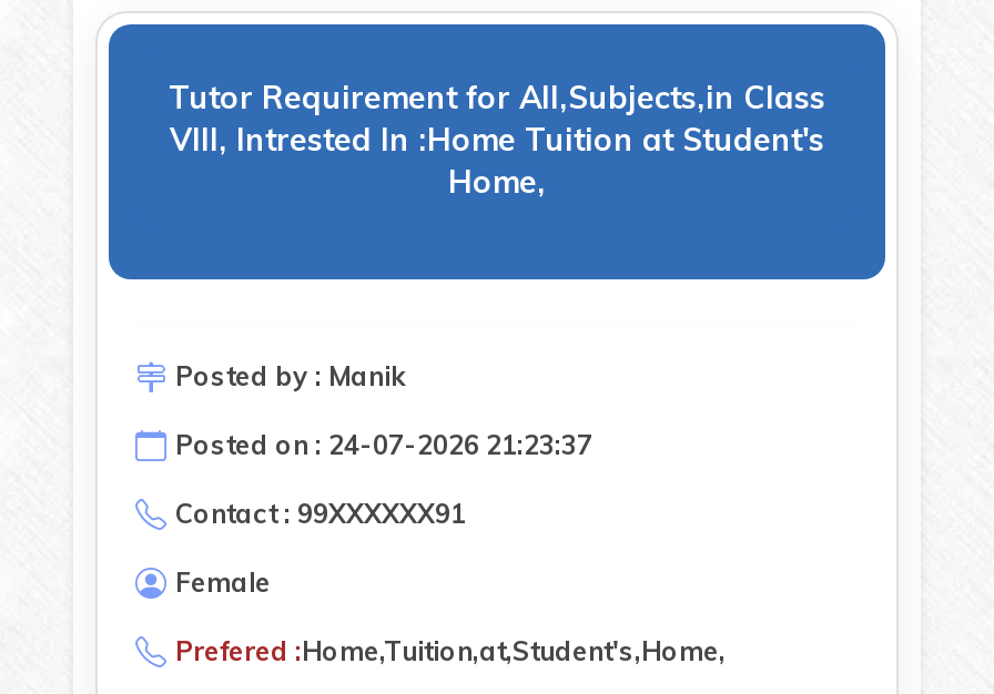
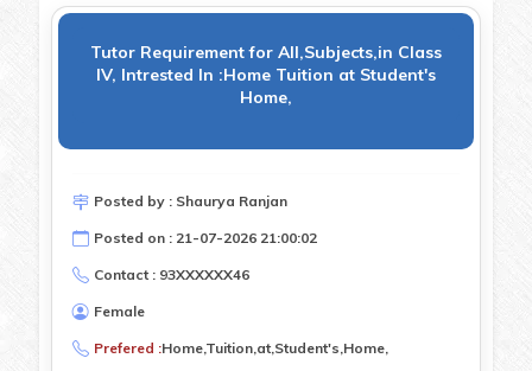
[170,120,824,160] VIII, Intrested In :Home Tuition at Student's -> [96,64,436,85] IV, Intrested In :Home Tuition at Student's
[175,359,406,392] Posted by : Manik -> [94,192,287,210] Posted by : Shaurya Ranjan
[175,428,592,461] Posted on : 24-07-2026 21:23:37 -> [94,229,317,247] Posted on : 21-07-2026 21:00:02
[175,497,466,530] Contact : 99XXXXXX91 -> [94,266,249,283] Contact : 93XXXXXX46

